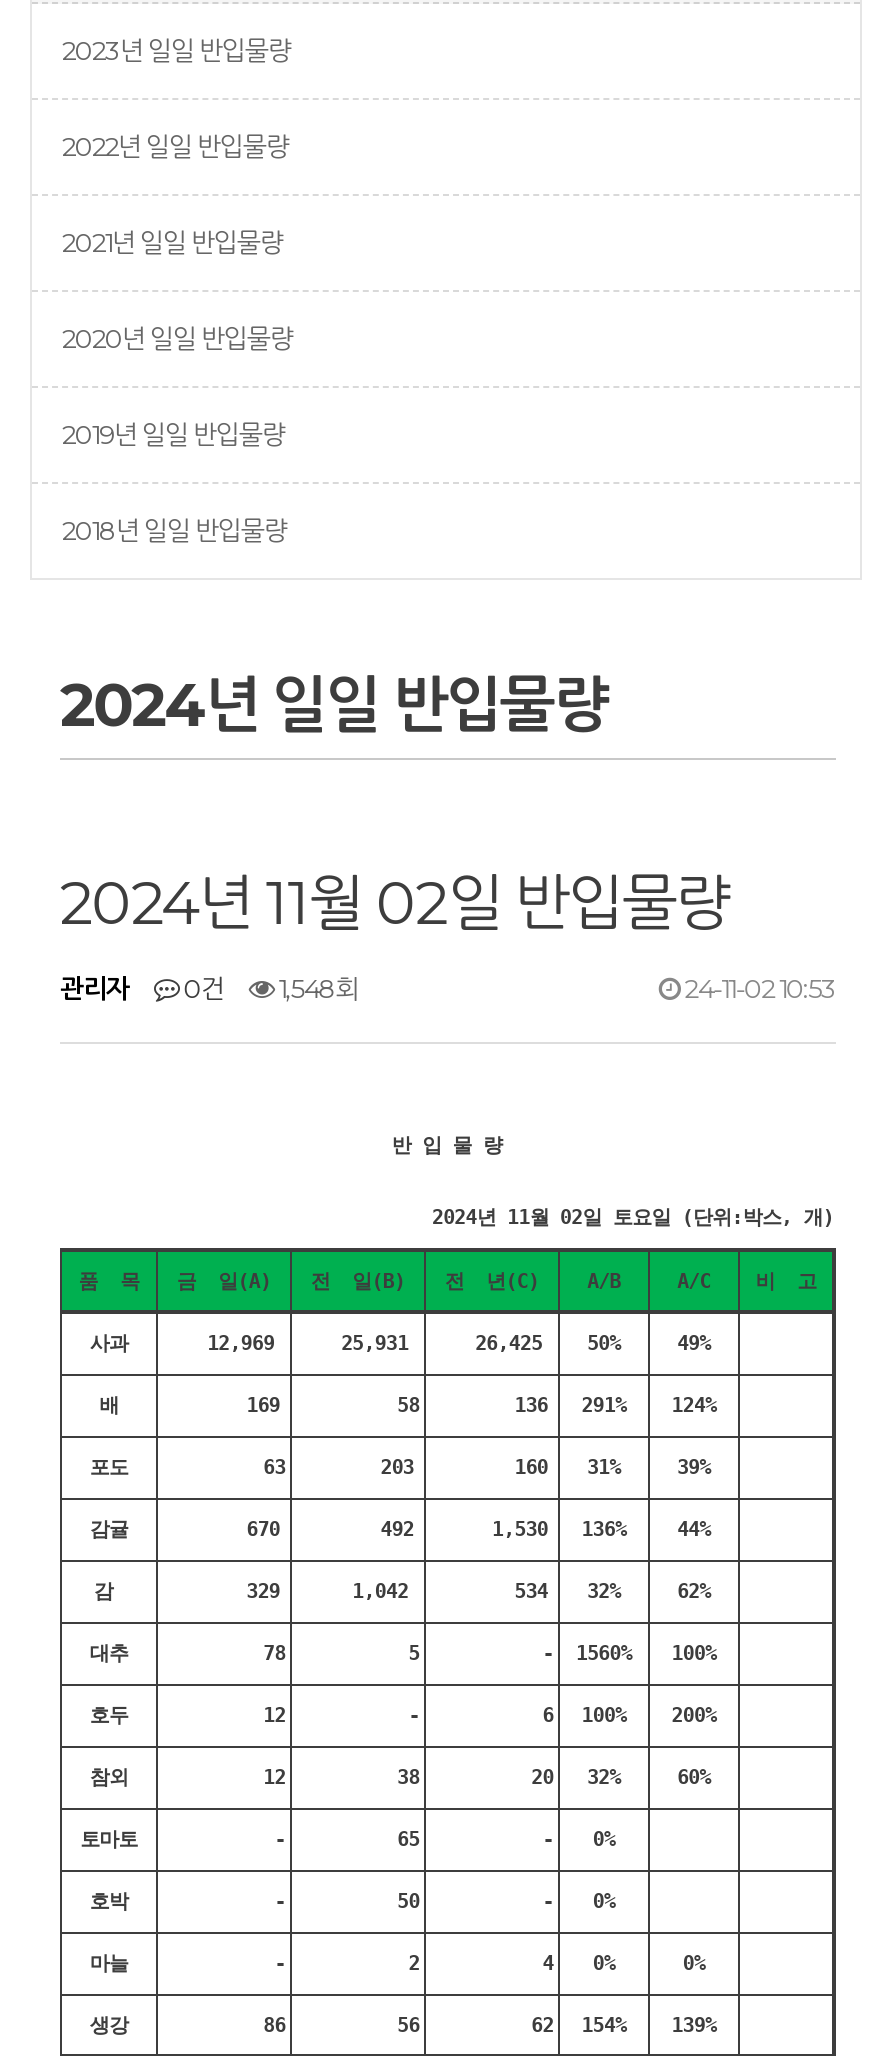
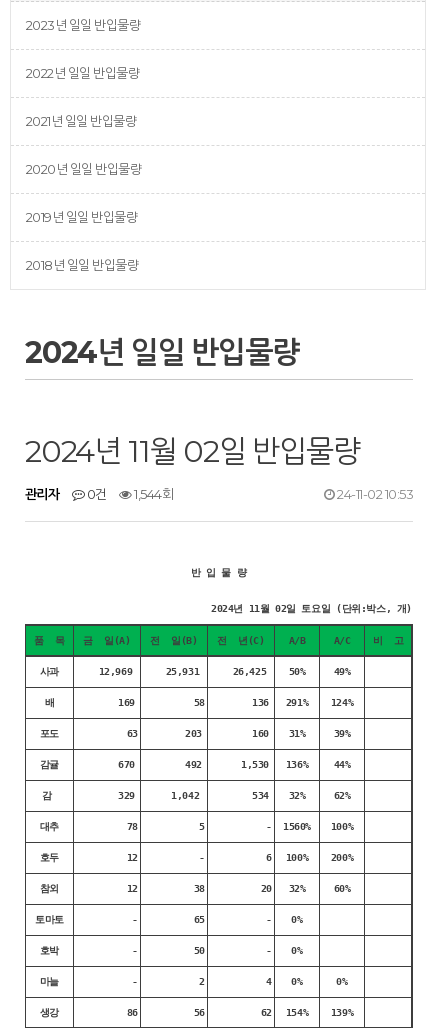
[60,972,358,1004] 관리자 0건 1,548회 -> [25,486,173,502] 관리자 0건 1,544회

